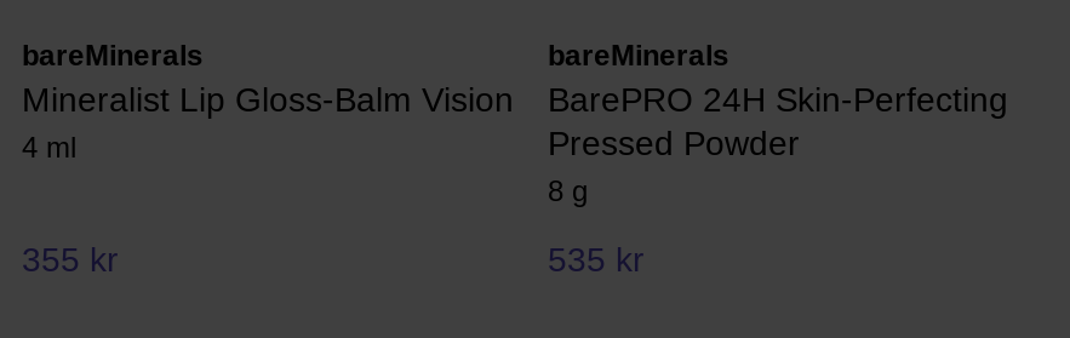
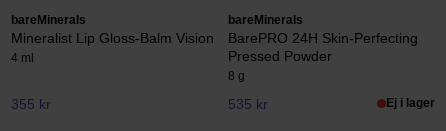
none -> [386,96,435,110] Ej i lager

